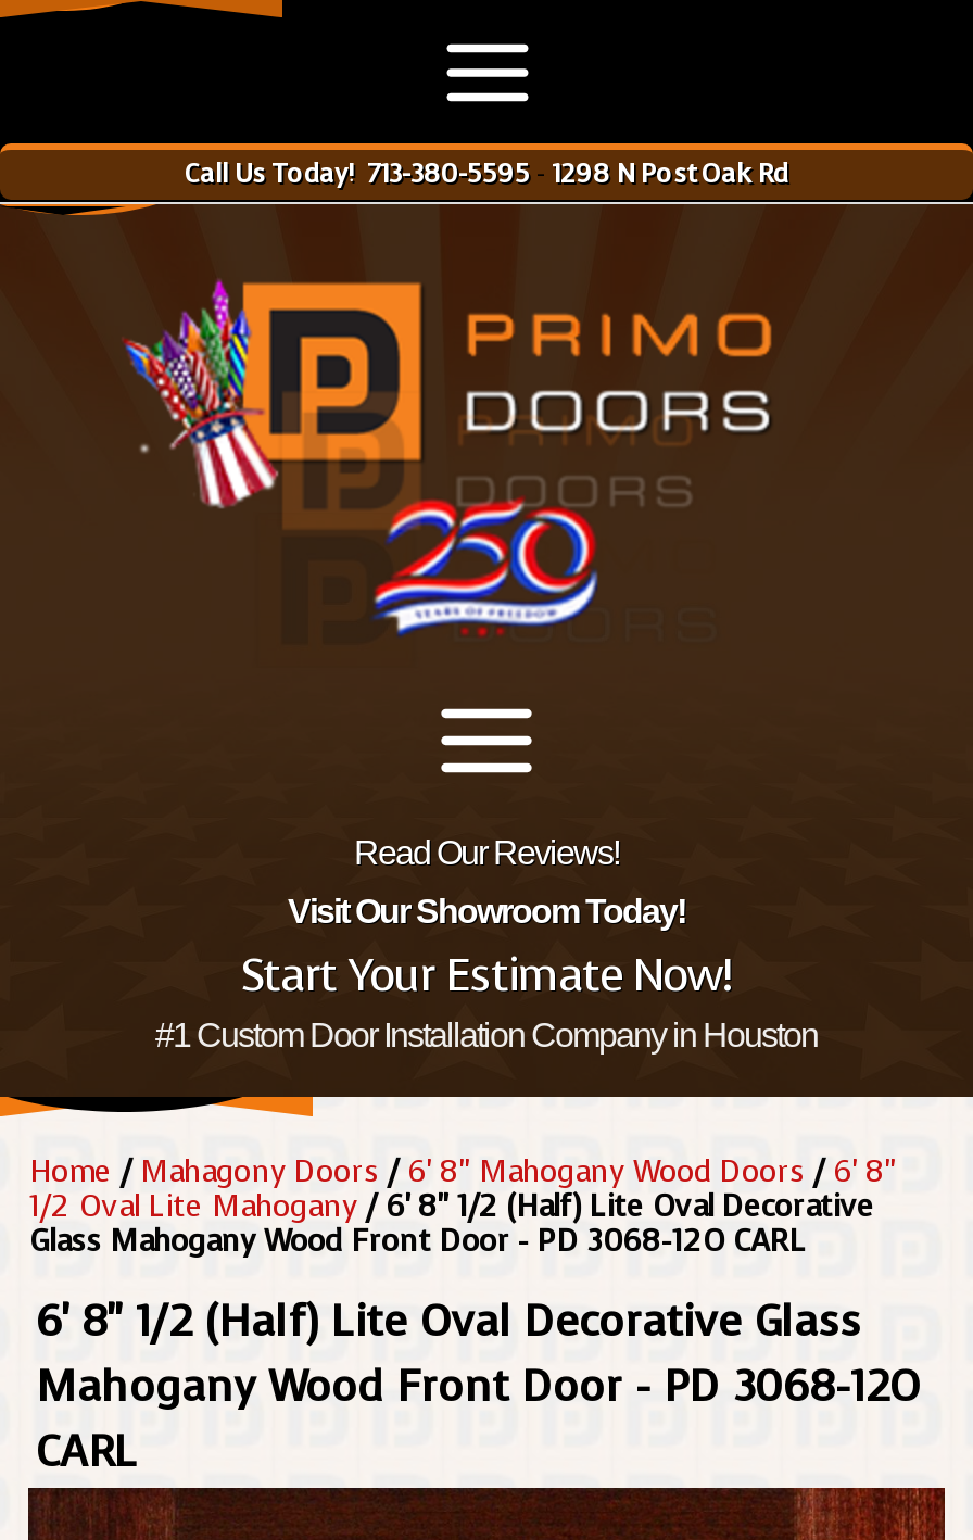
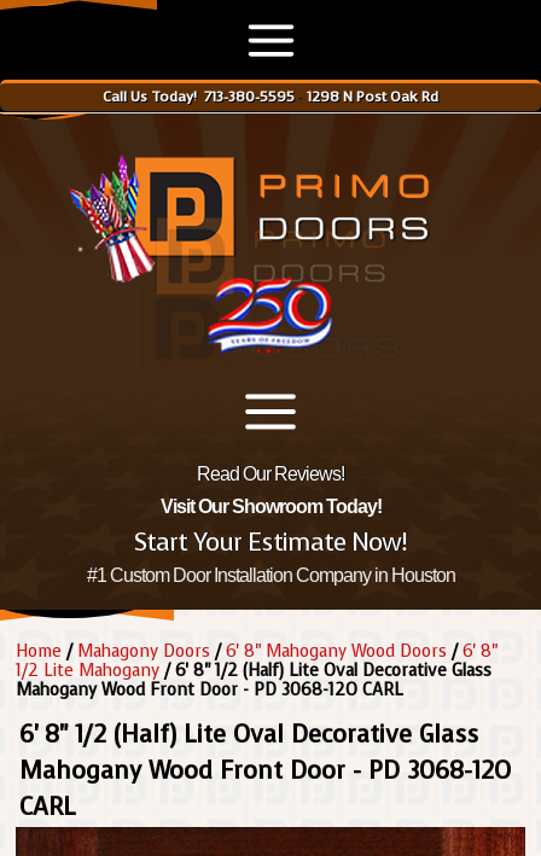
[29,1186,874,1262] 1/2 Oval Lite Mahogany / 6' 8" 1/2 (Half) Lite Oval Decorative | Glass Mahogany Wood Front Door - PD 3068-12O CARL -> [16,659,492,701] 1/2 Lite Mahogany / 6' 8" 1/2 (Half) Lite Oval Decorative Glass | Mahogany Wood Front Door - PD 3068-12O CARL

